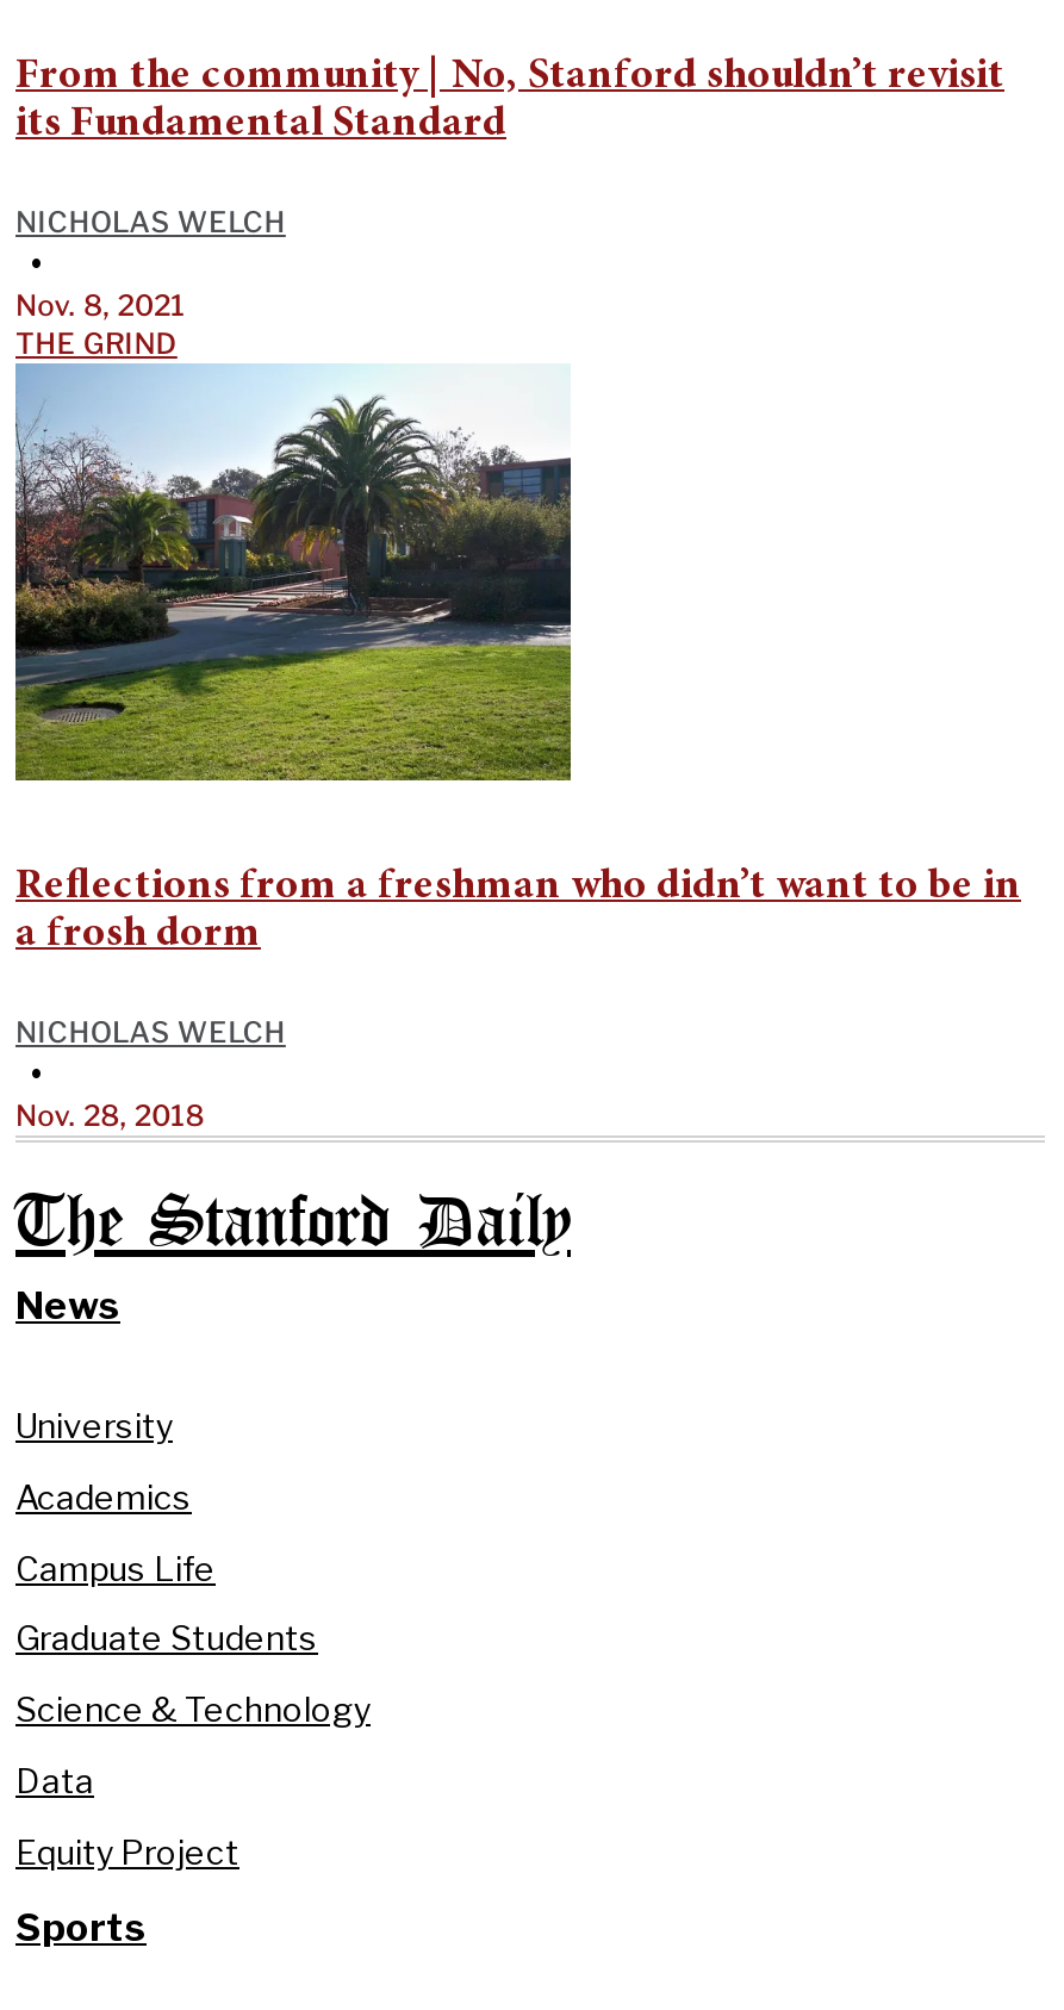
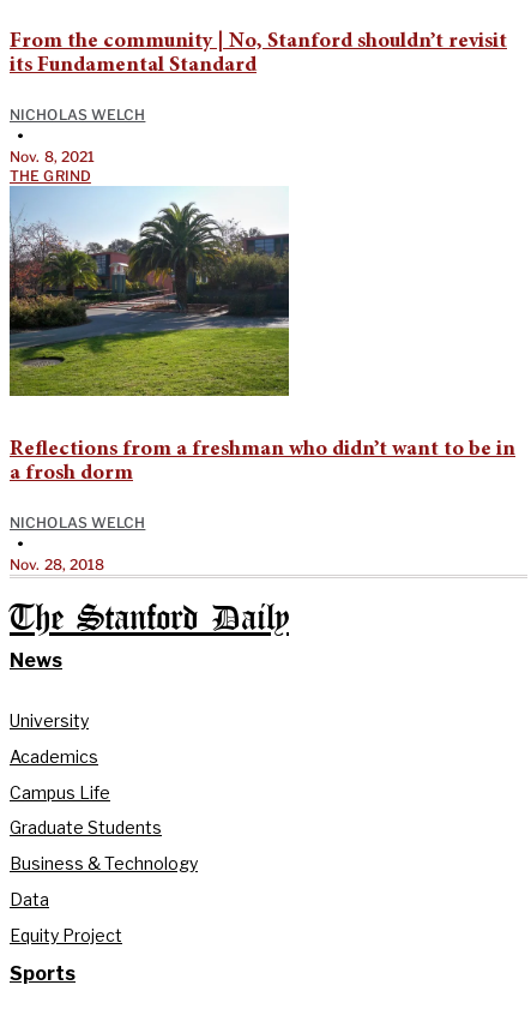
[15,1689,371,1729] Science & Technology -> [10,853,198,874] Business & Technology

